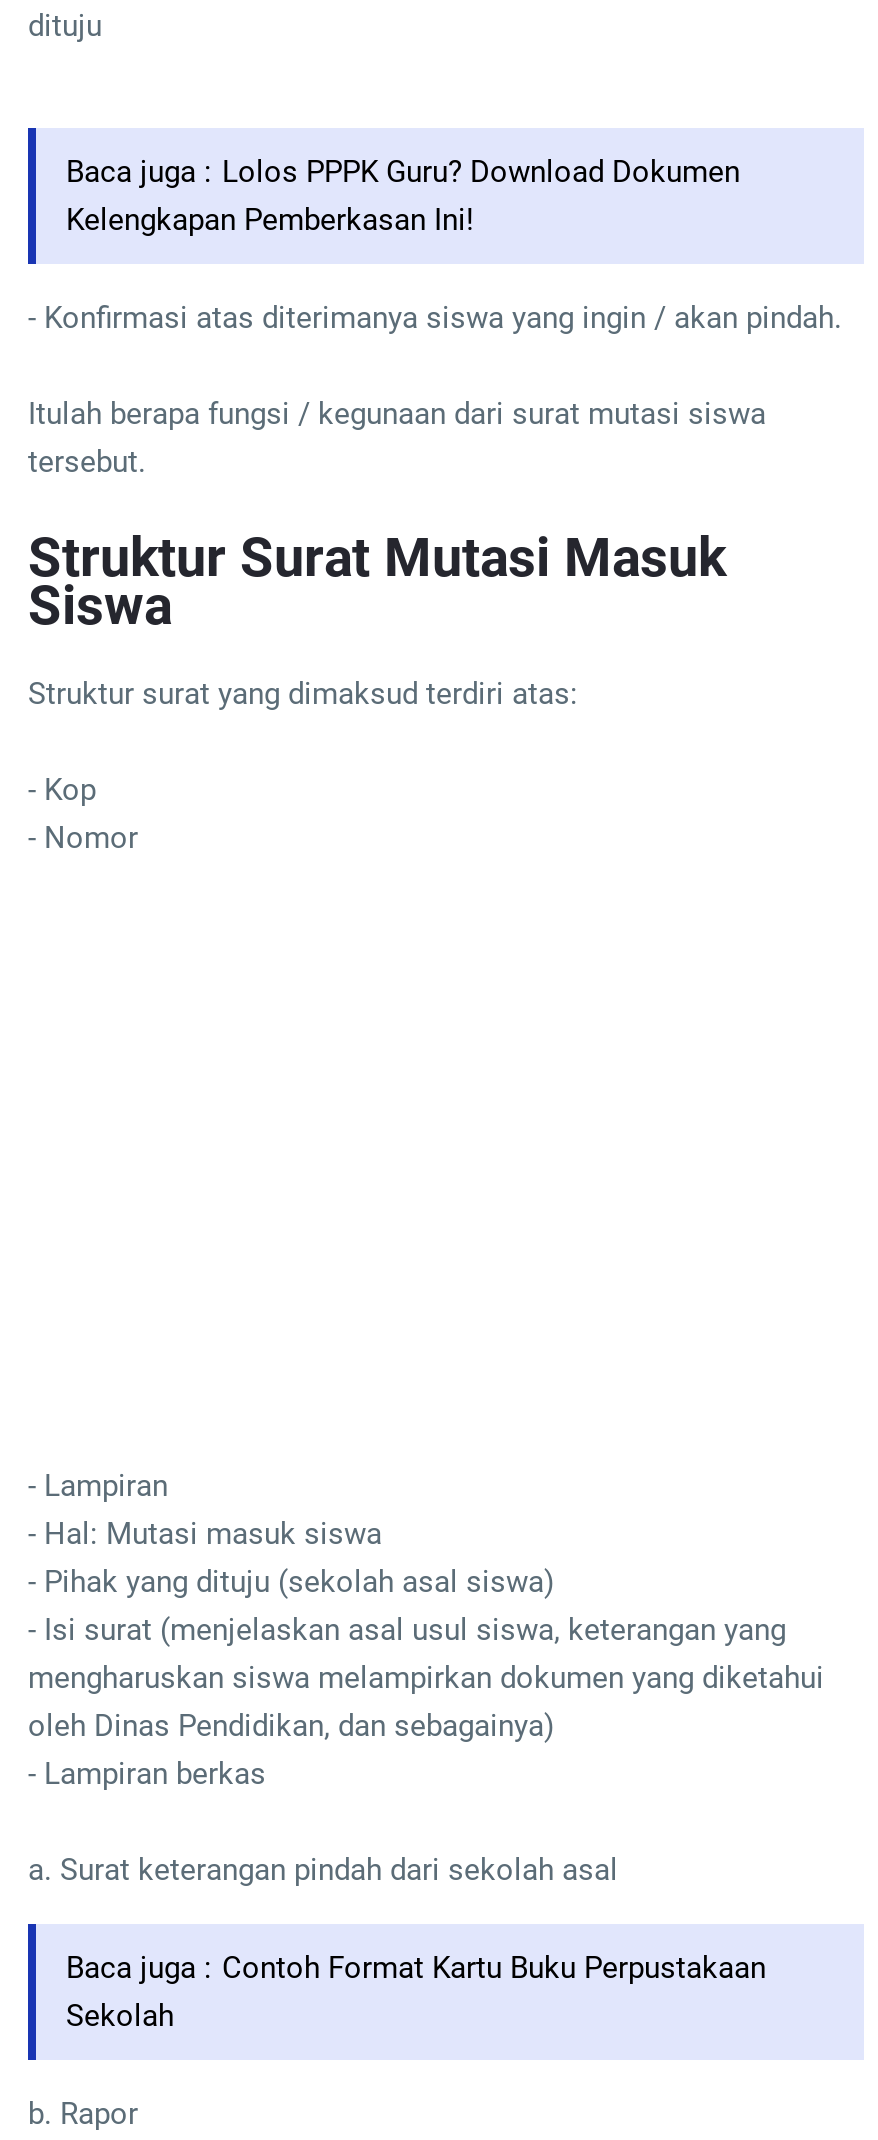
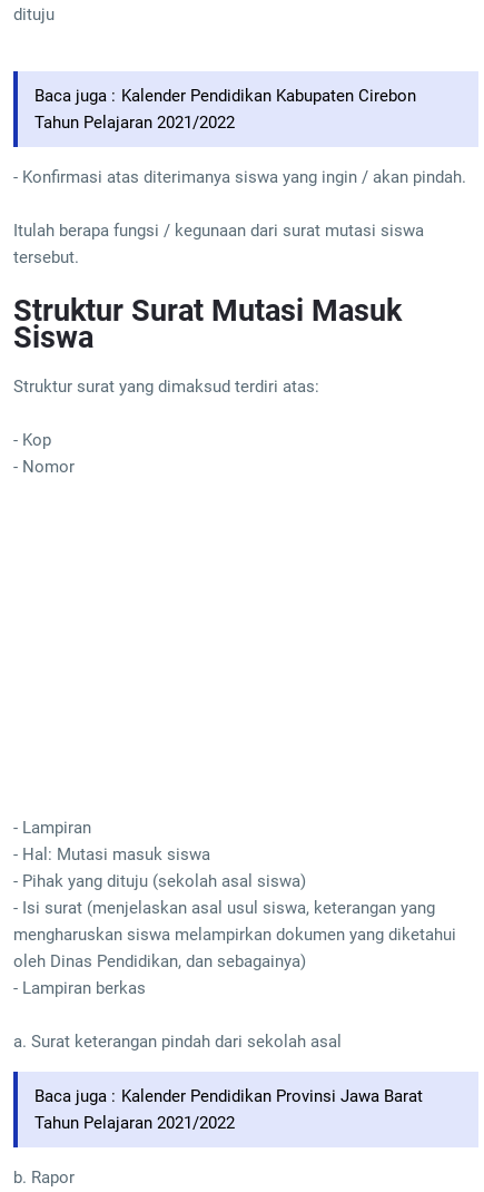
[66,155,740,239] Baca juga : Lolos PPPK Guru? Download Dokumen | Kelengkapan Pemberkasan Ini! -> [34,86,416,133] Baca juga : Kalender Pendidikan Kabupaten Cirebon | Tahun Pelajaran 2021/2022
[66,1951,766,2035] Baca juga : Contoh Format Kartu Buku Perpustakaan | Sekolah -> [34,1087,423,1133] Baca juga : Kalender Pendidikan Provinsi Jawa Barat | Tahun Pelajaran 2021/2022

